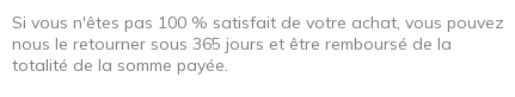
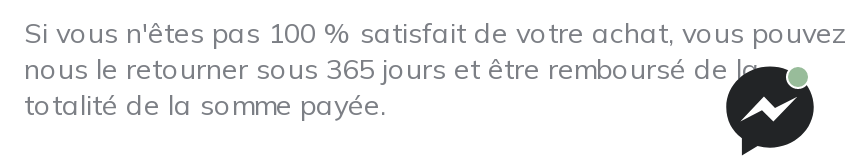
none -> [724,65,816,157] [image]

